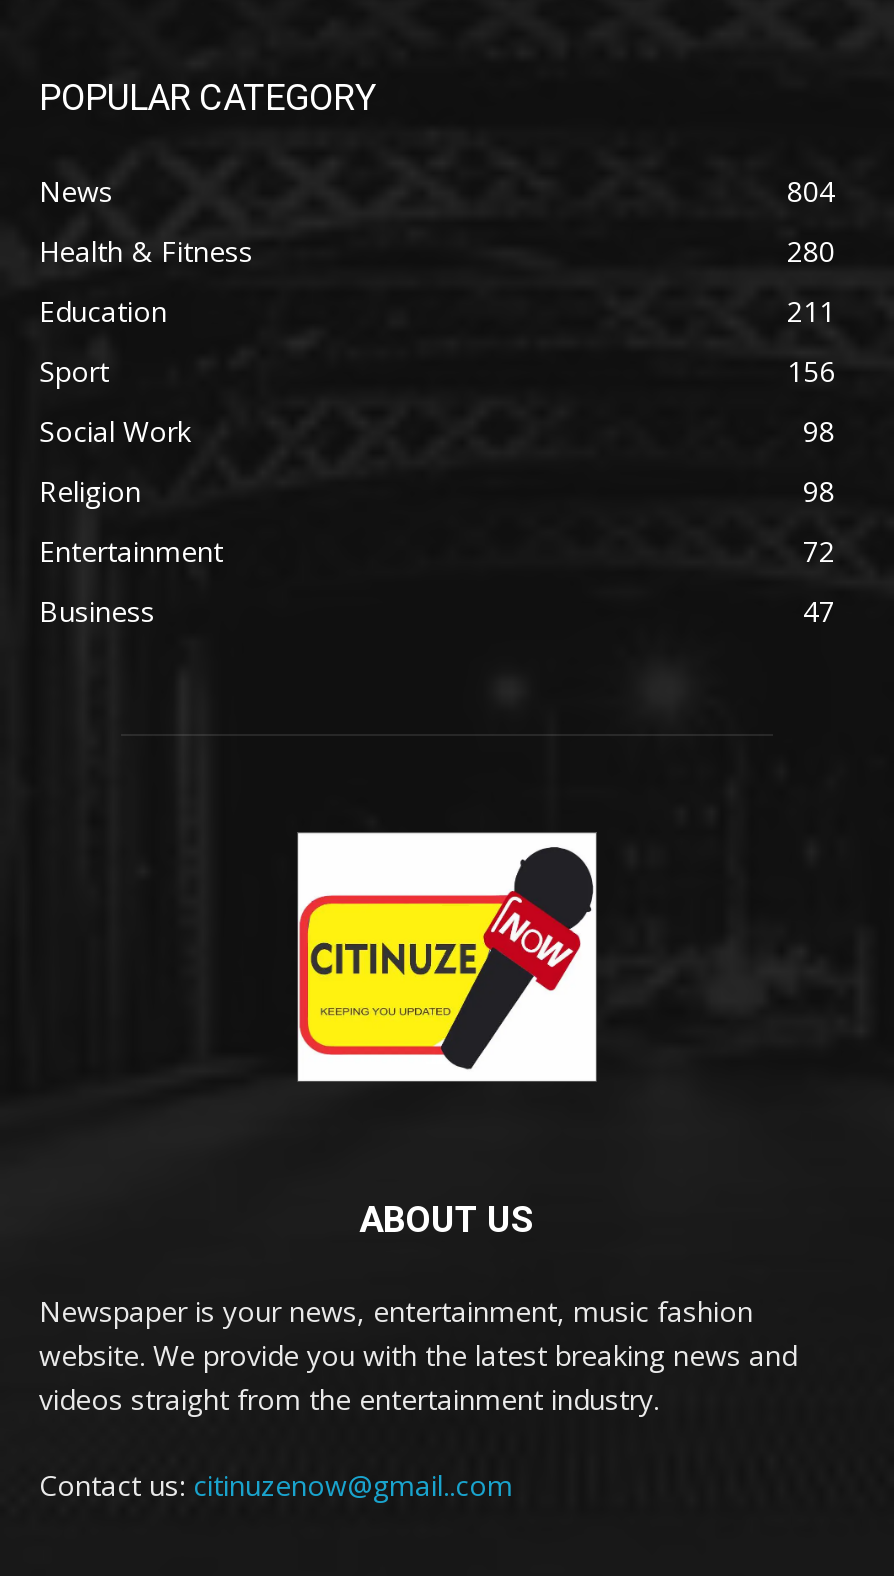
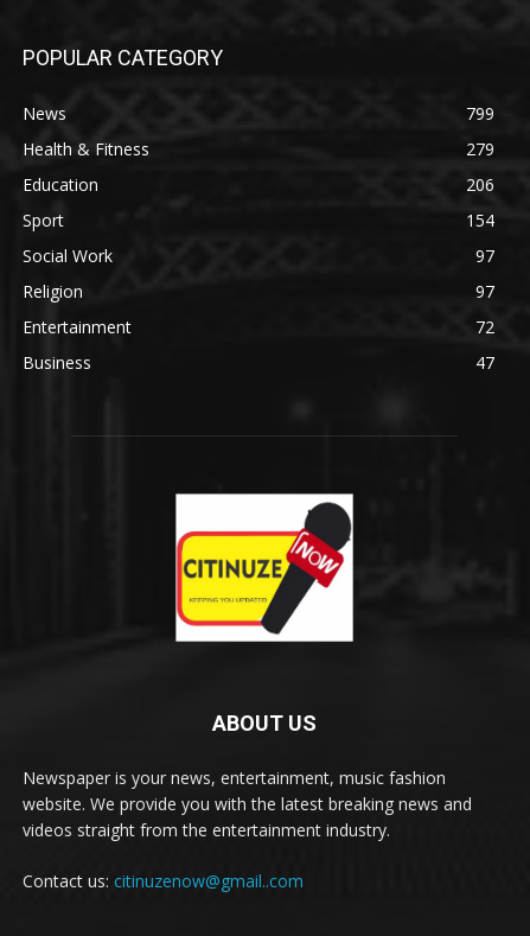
[787,172,835,210] 804 -> [466,102,494,124] 799
[787,232,835,270] 280 -> [466,137,494,160] 279
[787,292,835,330] 211 -> [466,173,494,196] 206
[787,352,835,390] 156 -> [466,209,494,231] 154
[803,412,835,450] 98 -> [475,244,494,267] 97
[803,472,835,510] 98 -> [475,280,494,302] 97

